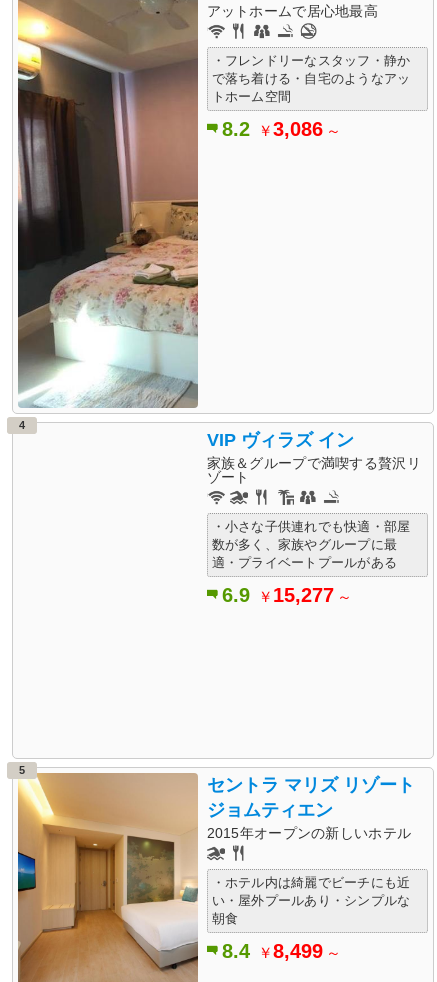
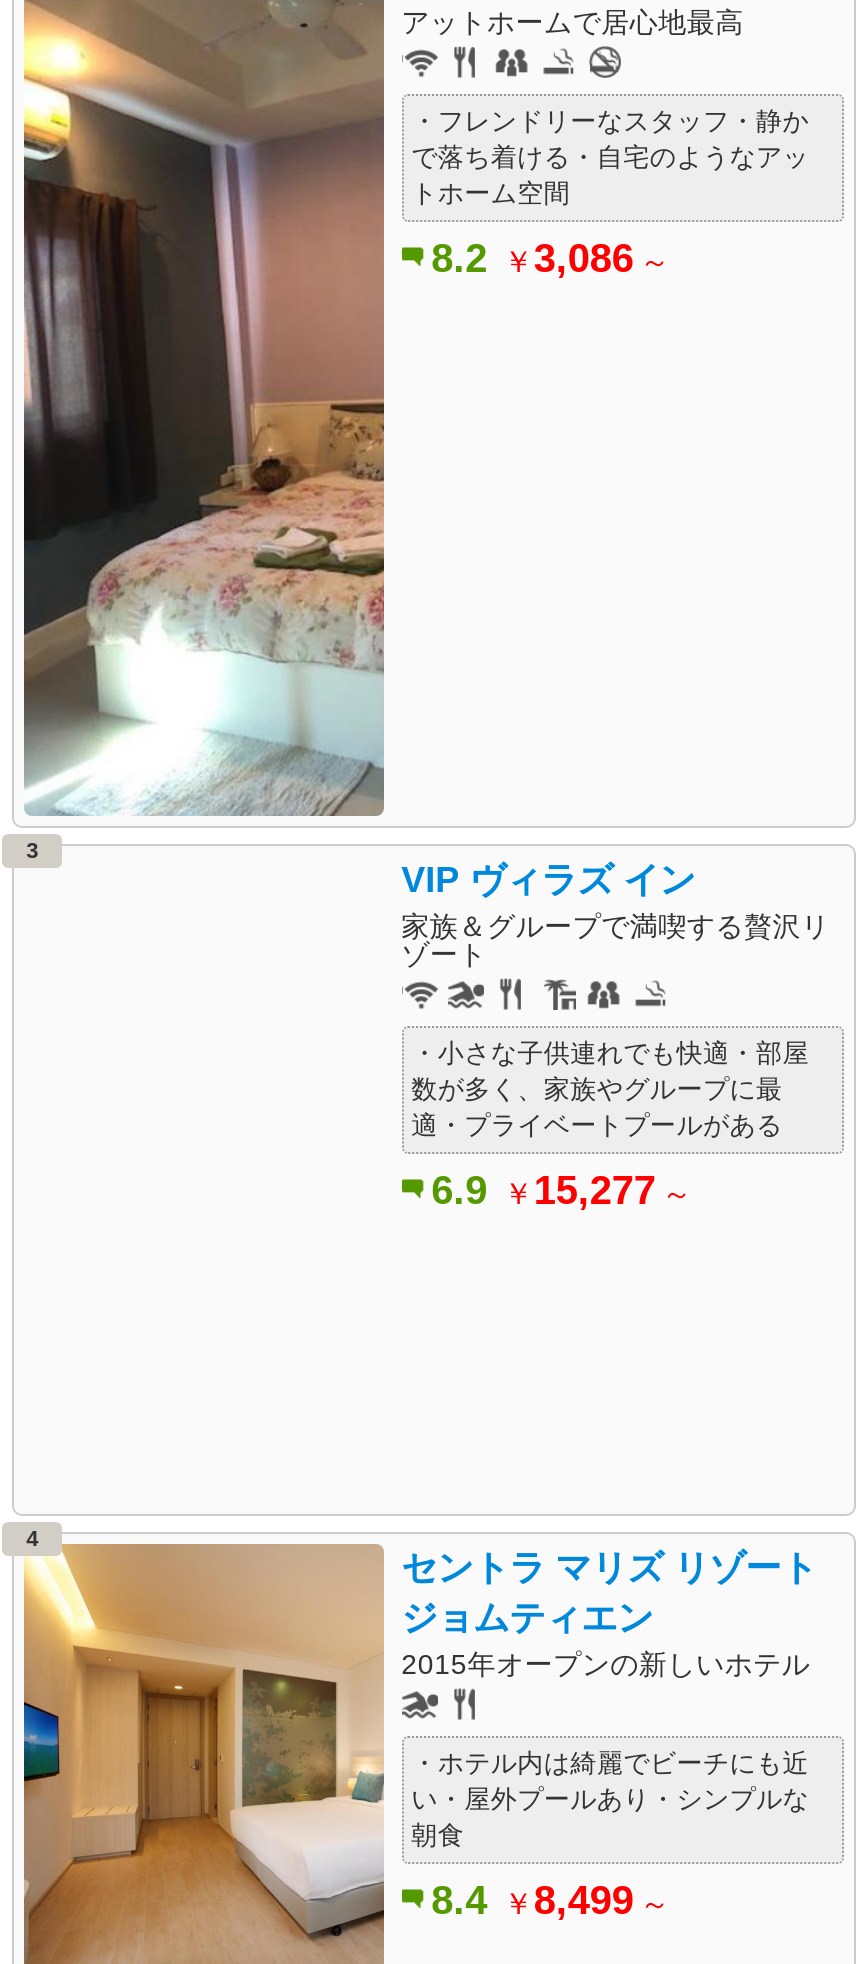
[19,419,25,431] 4 -> [26,839,39,863] 3
[19,764,25,776] 5 -> [26,1527,39,1551] 4

